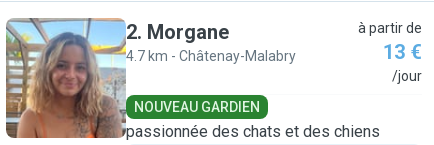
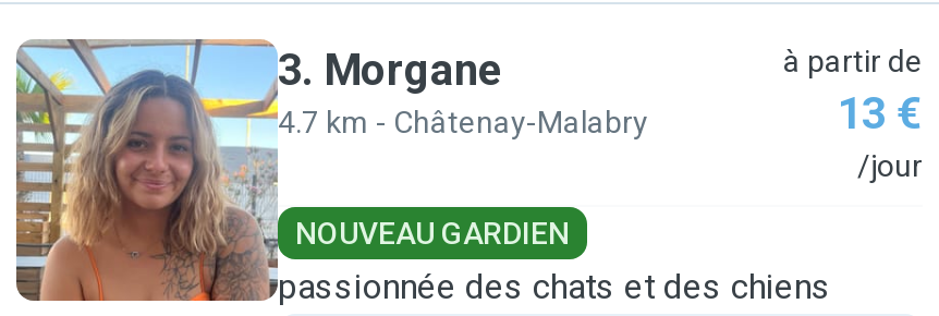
[126,20,229,44] 2. Morgane -> [278,44,502,96] 3. Morgane

